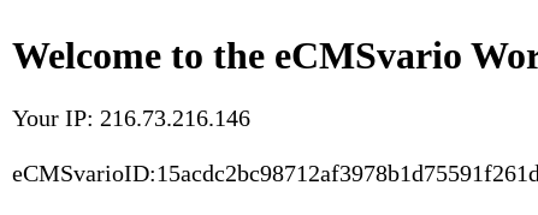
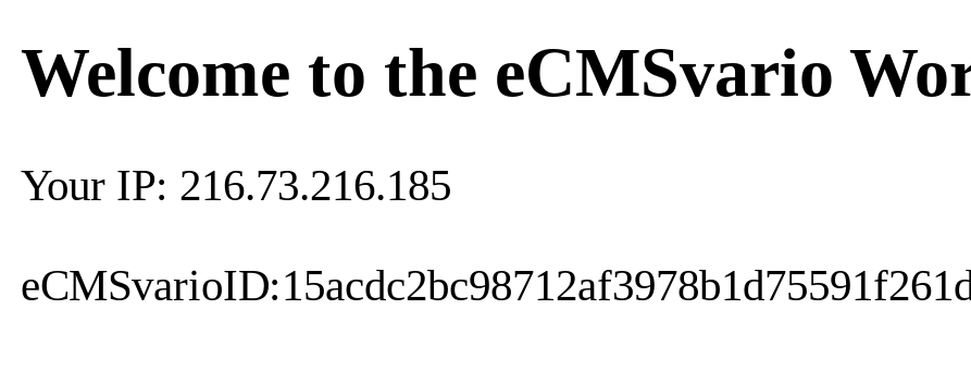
[12,104,250,131] Your IP: 216.73.216.146 -> [21,161,451,209] Your IP: 216.73.216.185

